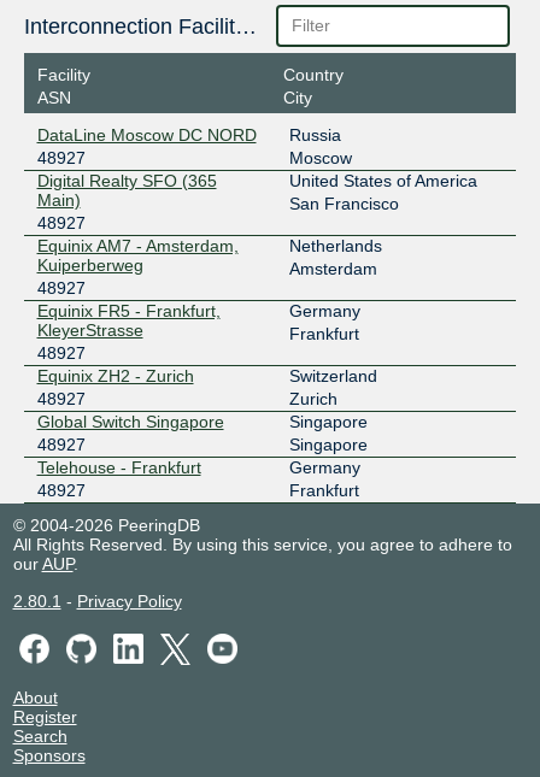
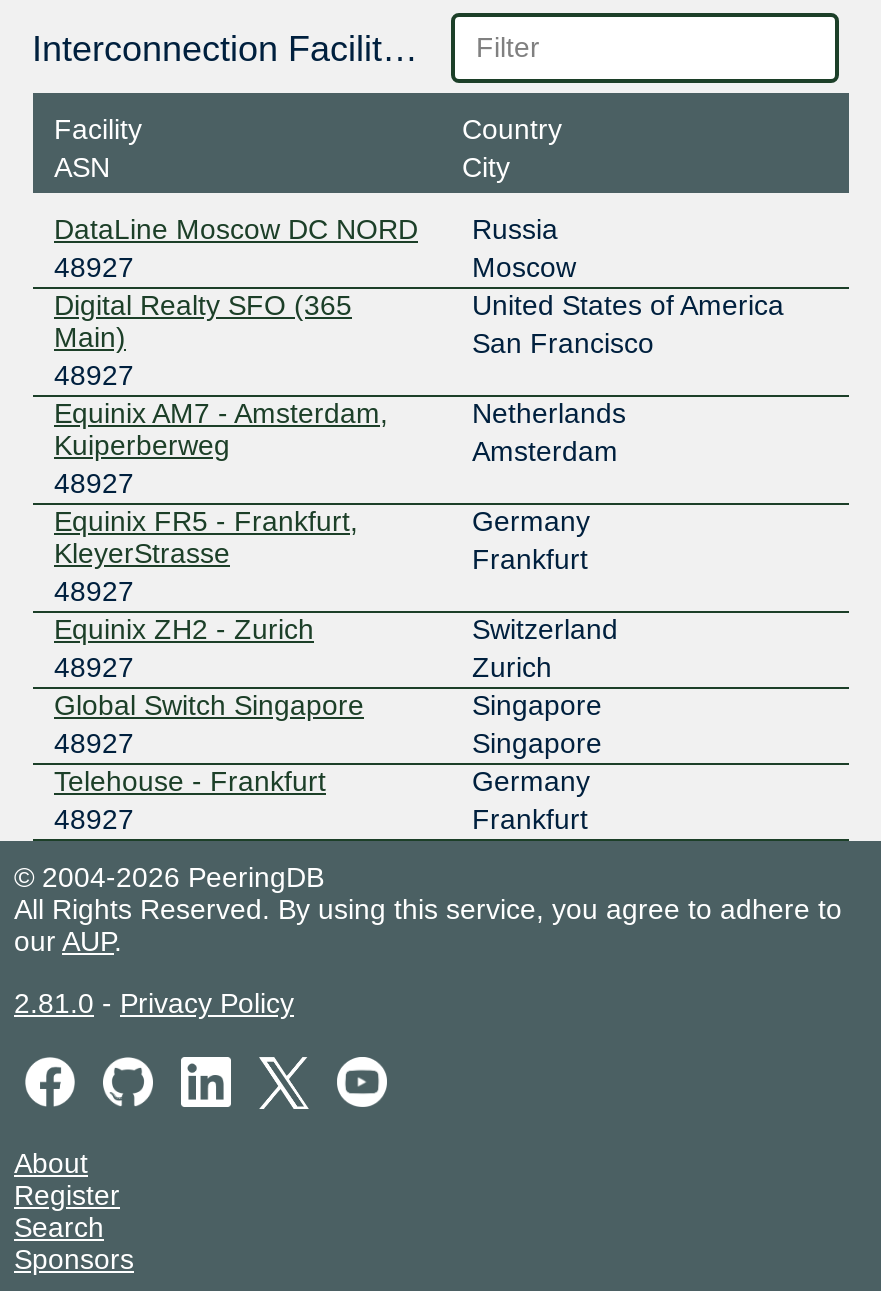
[13,592,181,611] 2.80.1 - Privacy Policy -> [14,987,294,1019] 2.81.0 - Privacy Policy

